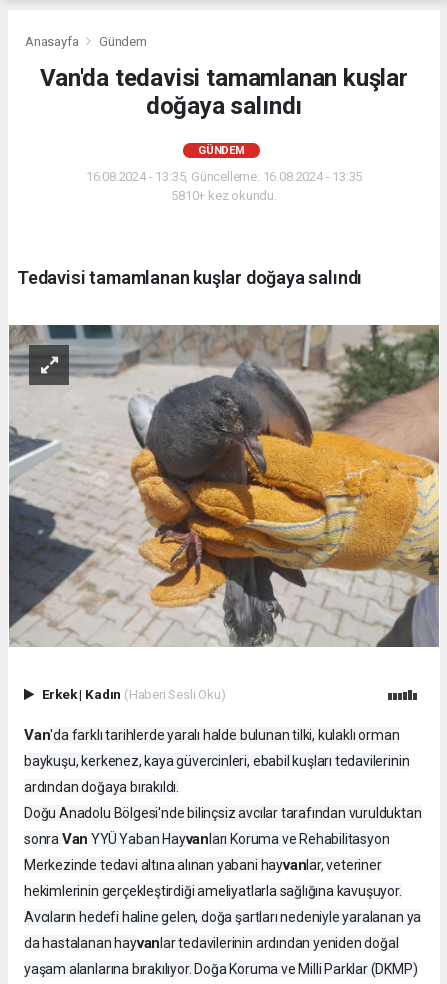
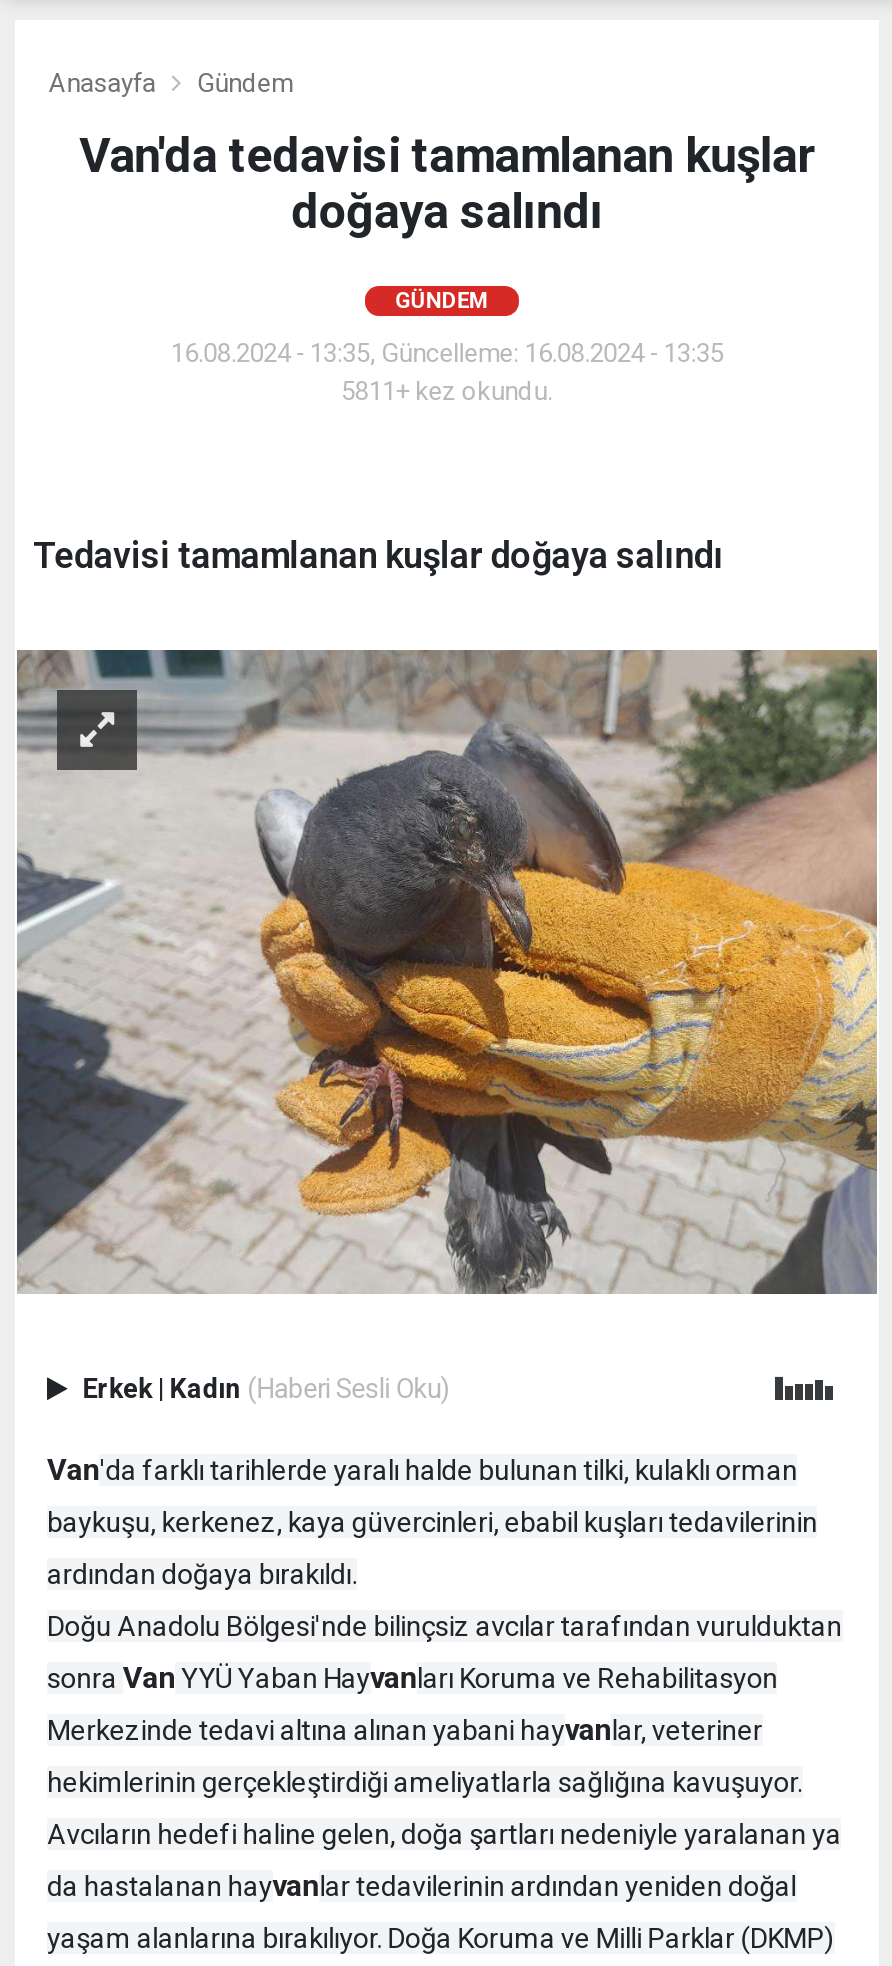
[171,188,277,203] 5810+ kez okundu. -> [341,376,553,406] 5811+ kez okundu.

